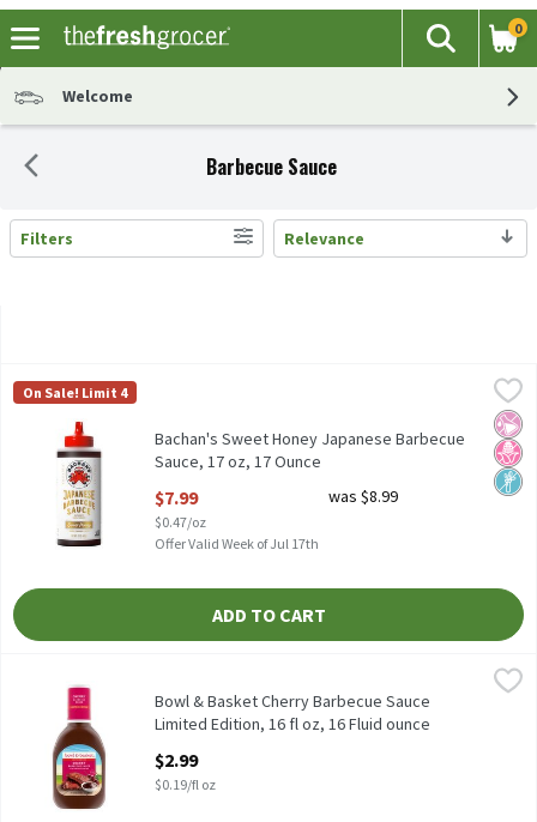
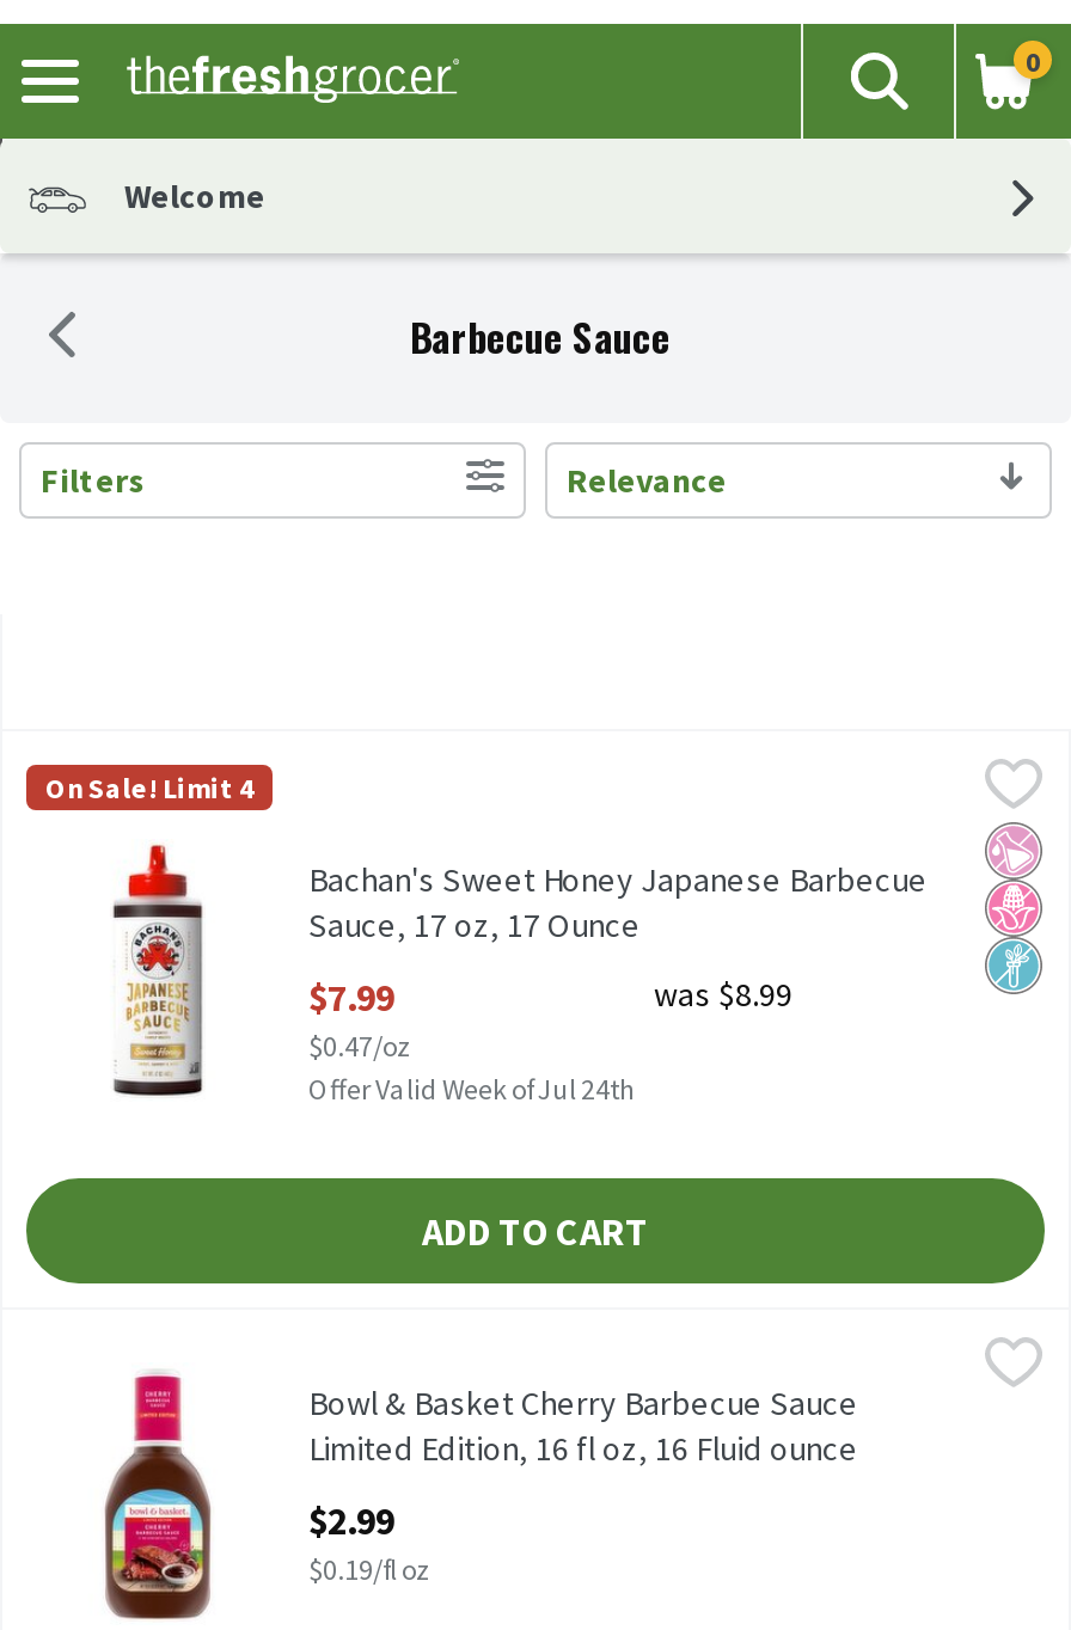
[155,534,319,552] Offer Valid Week of Jul 17th -> [308,1071,636,1107] Offer Valid Week of Jul 24th

